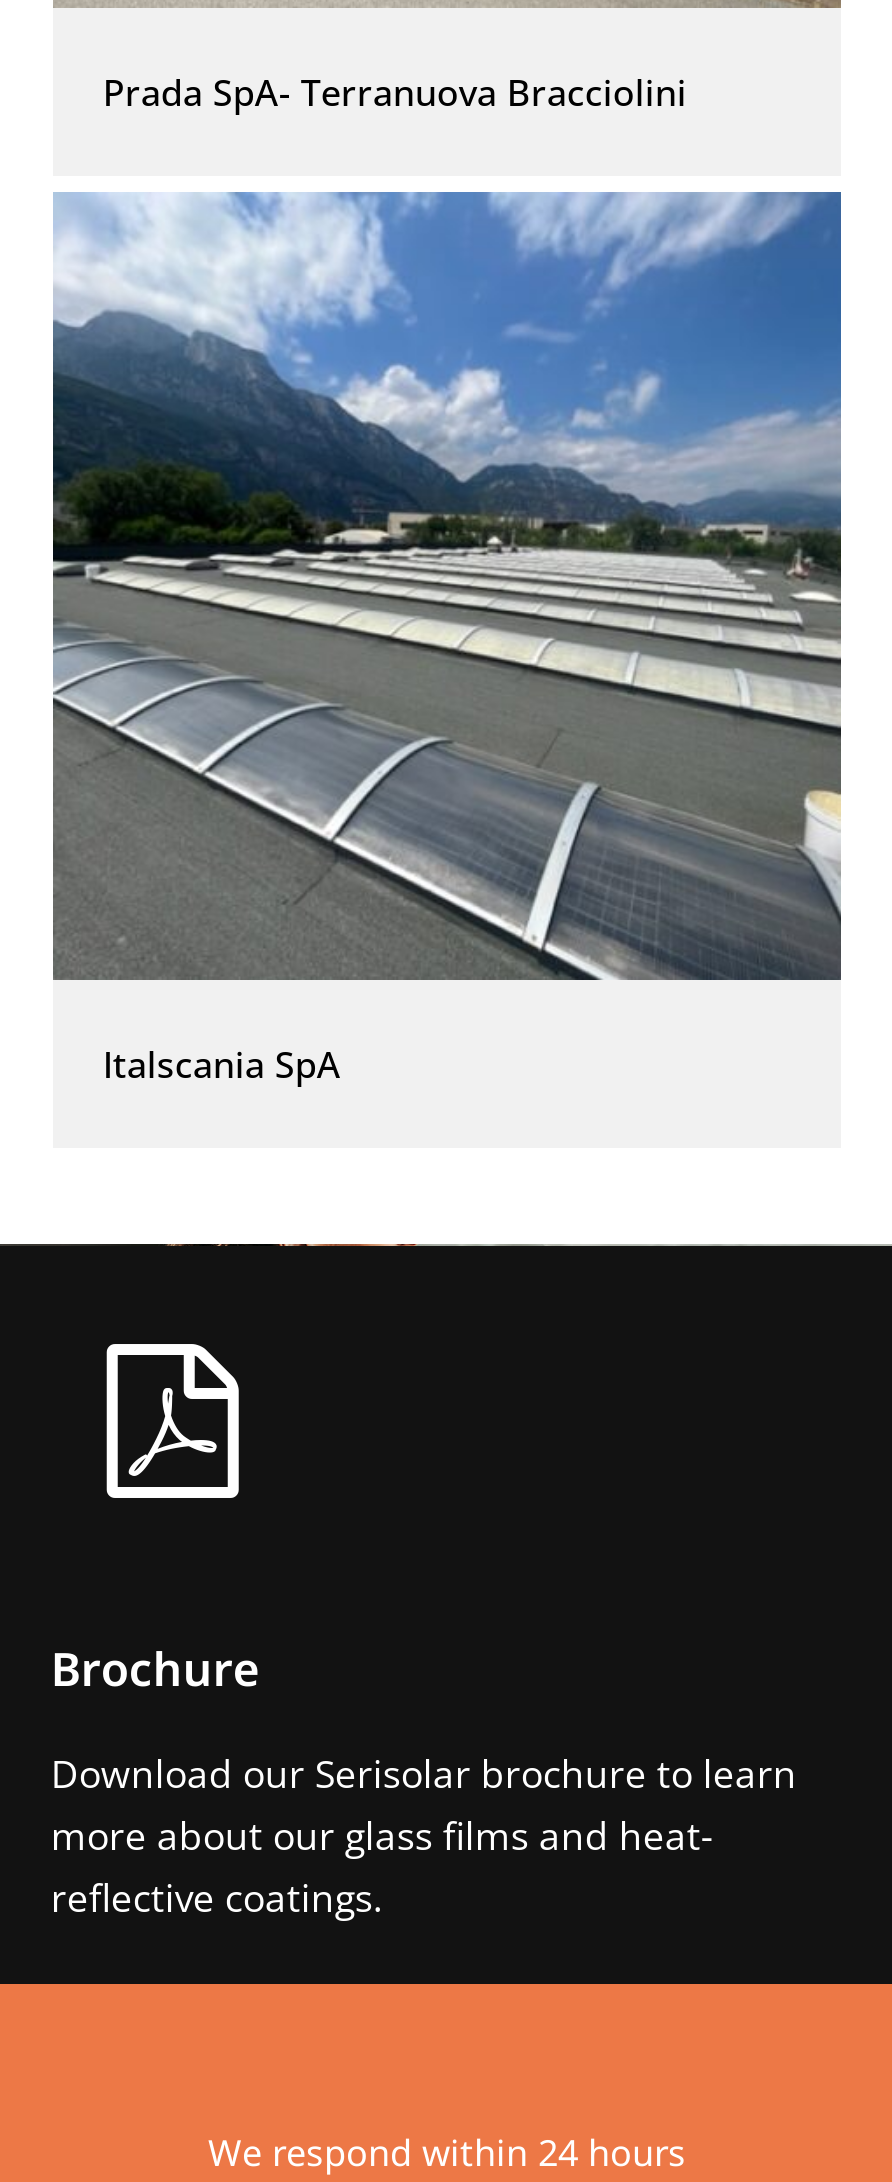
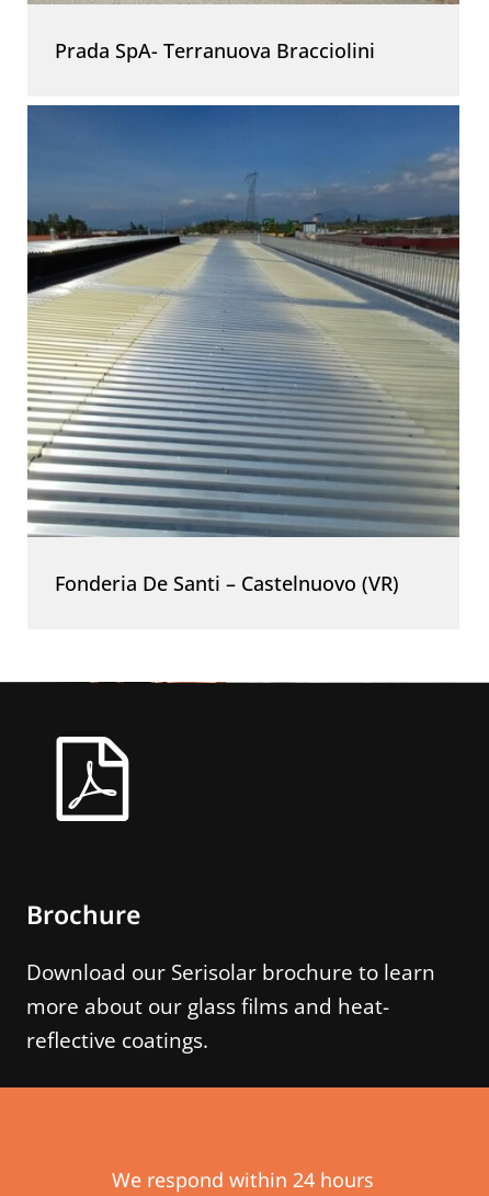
[51,192,843,1088] [image] | Italscania SpA -> [26,104,460,596] [image] | Fonderia De Santi – Castelnuovo (VR)

